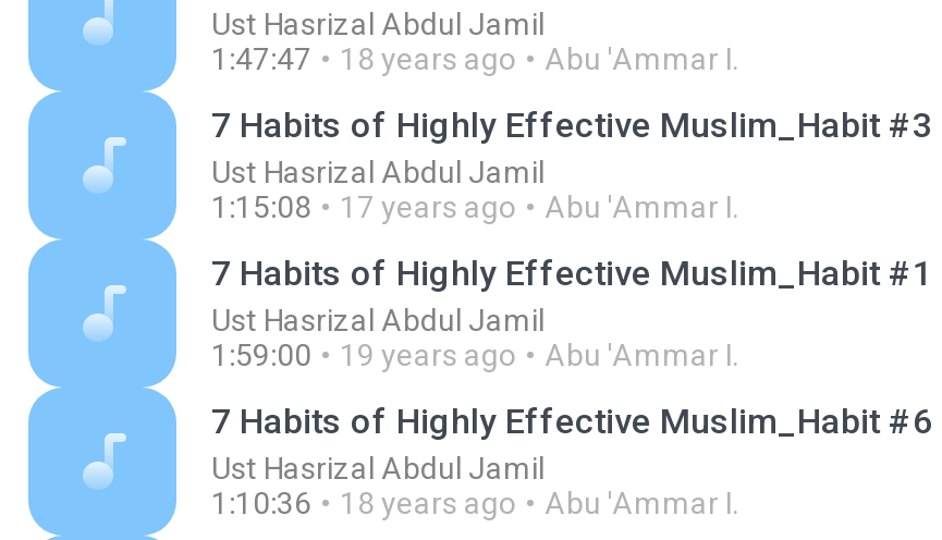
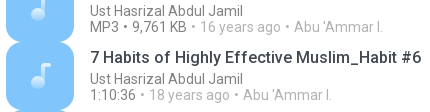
[211,41,932,372] 1:47:47 | 18 years ago | Abu 'Ammar I. | 7 Habits of Highly Effective Muslim_Habit #3 | Ust Hasrizal Abdul Jamil | 1:15:08 | 17 years ago | Abu 'Ammar I. | 7 Habits of Highly Effective Muslim_Habit #1 | Ust Hasrizal Abdul Jamil | 1:59:00 | 19 years ago -> [90,19,281,35] MP3 | 9,761 KB | 16 years ago

